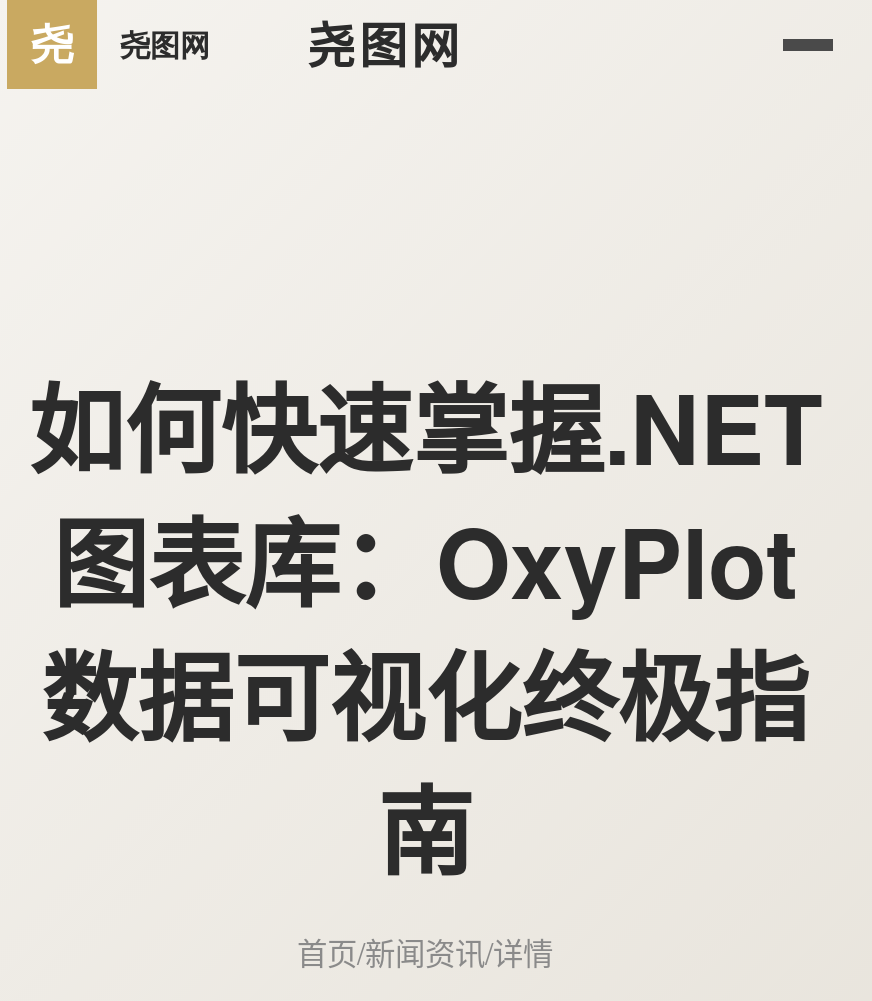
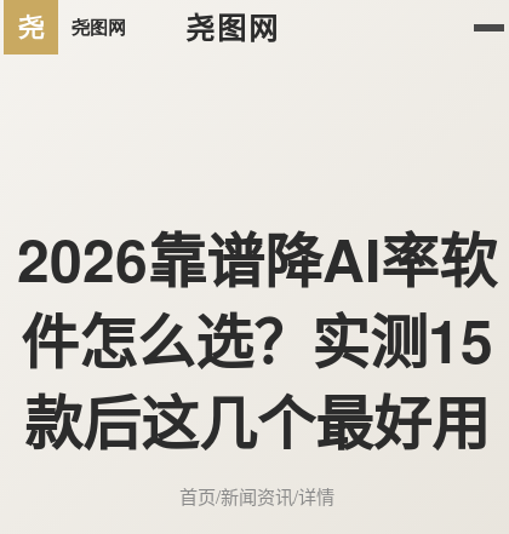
[28,357,822,897] 如何快速掌握.NET | 图表库：OxyPlot | 数据可视化终极指 | 南 -> [17,217,497,463] 2026靠谱降AI率软 | 件怎么选？实测15 | 款后这几个最好用

